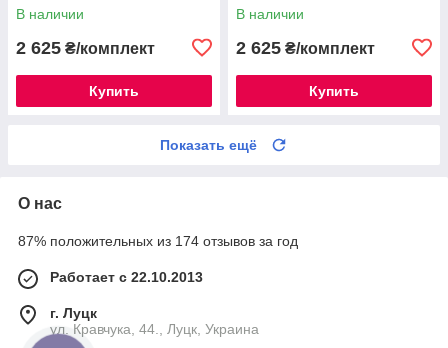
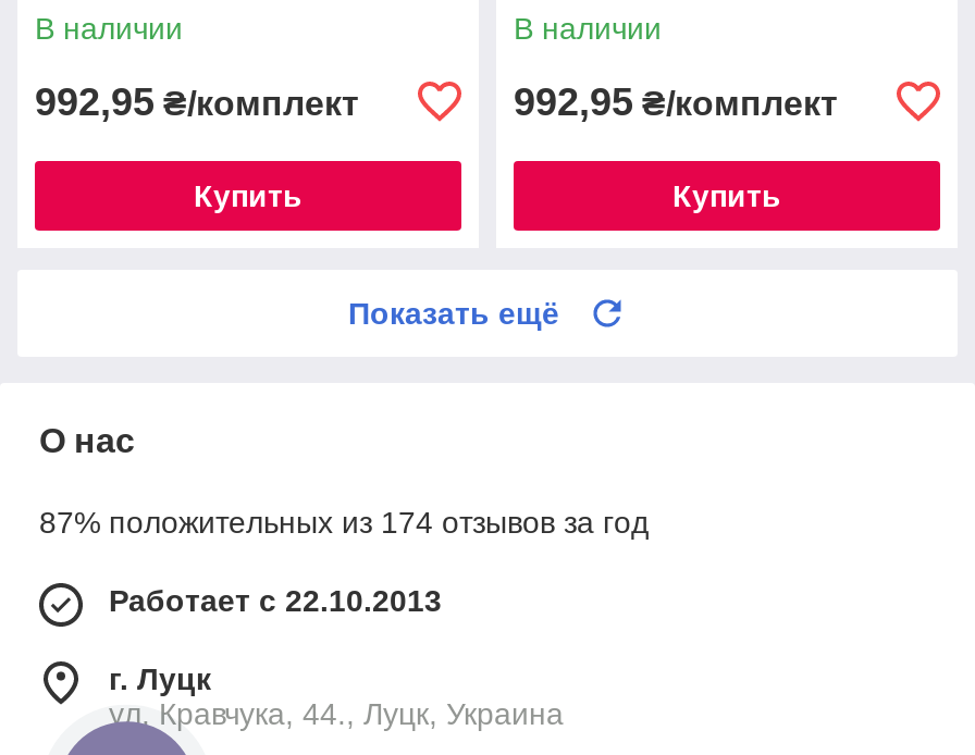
[16,38,155,58] 2 625 ₴/комплект -> [35,80,359,124] 992,95 ₴/комплект
[236,38,375,58] 2 625 ₴/комплект -> [514,80,838,124] 992,95 ₴/комплект

